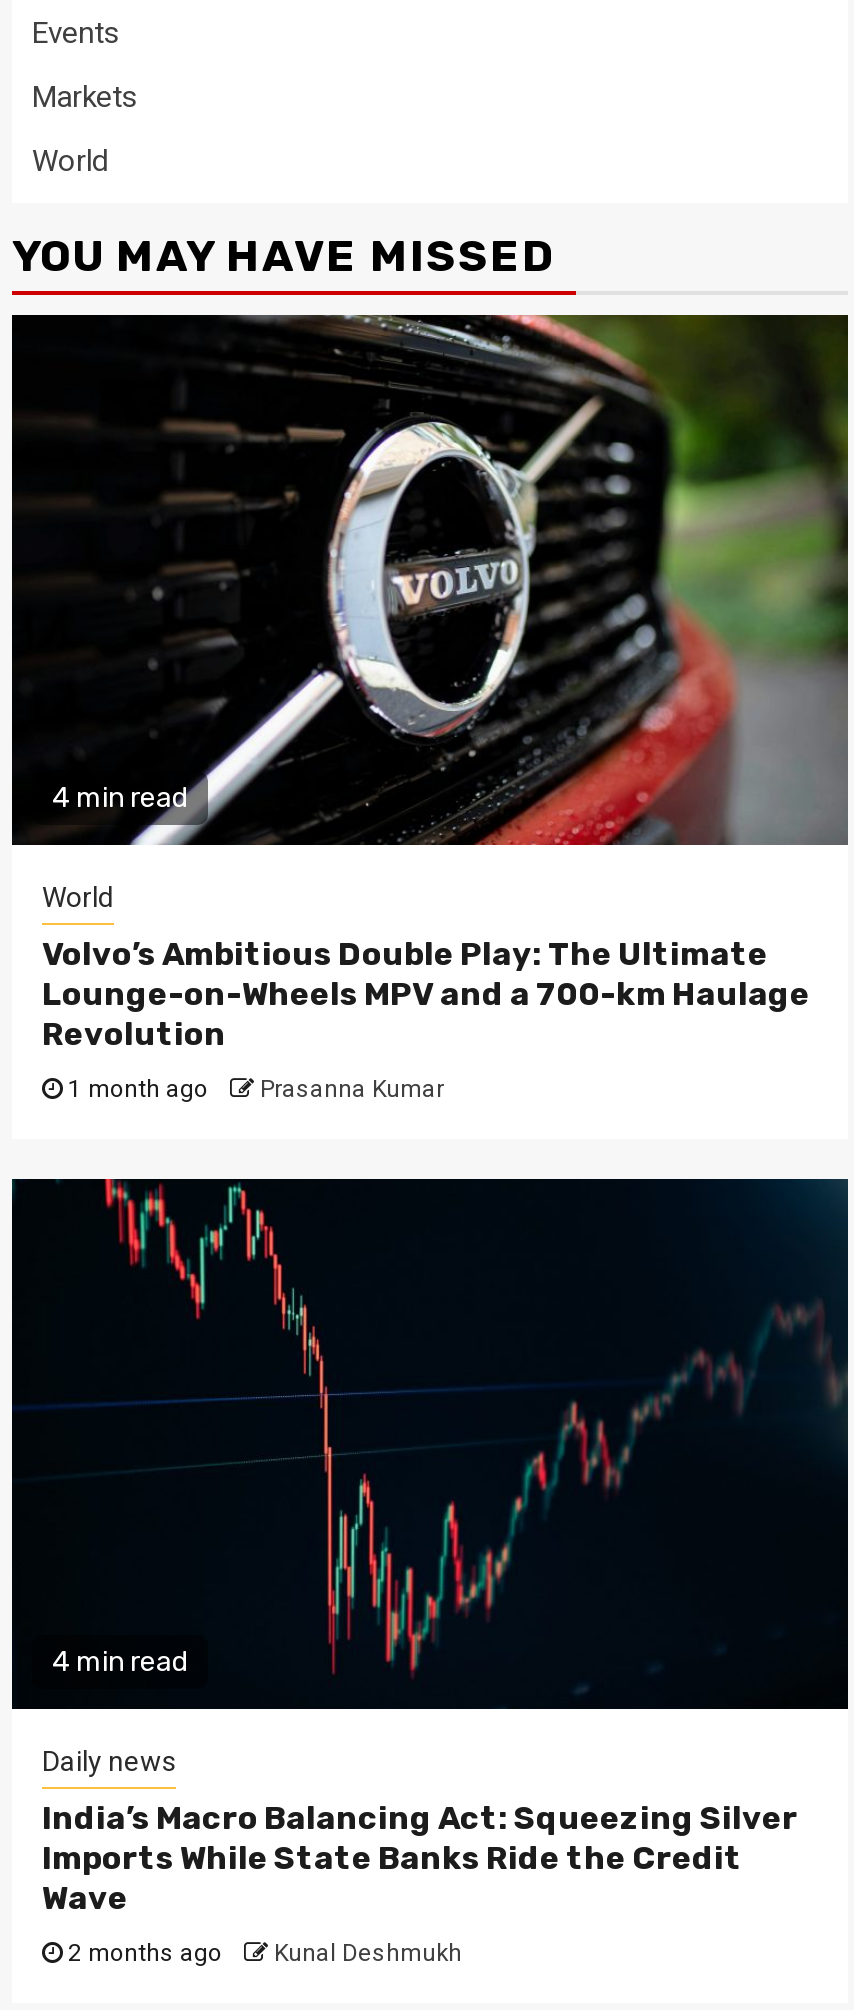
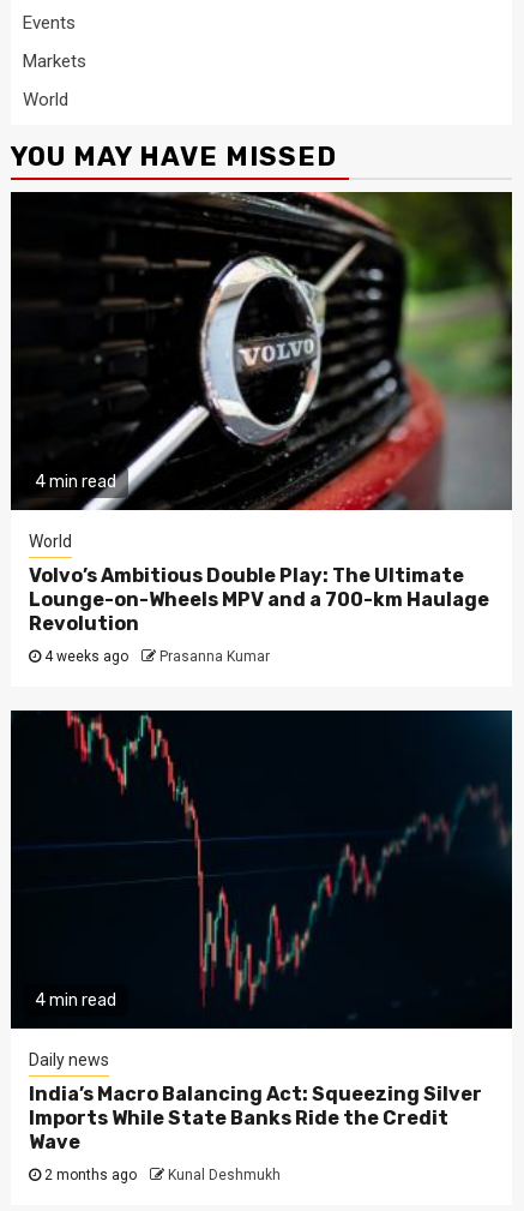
[62,1075,444,1103] 1 month ago Prasanna Kumar -> [41,648,270,665] 4 weeks ago Prasanna Kumar

